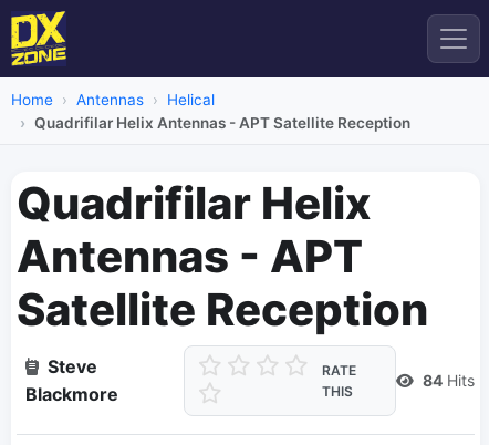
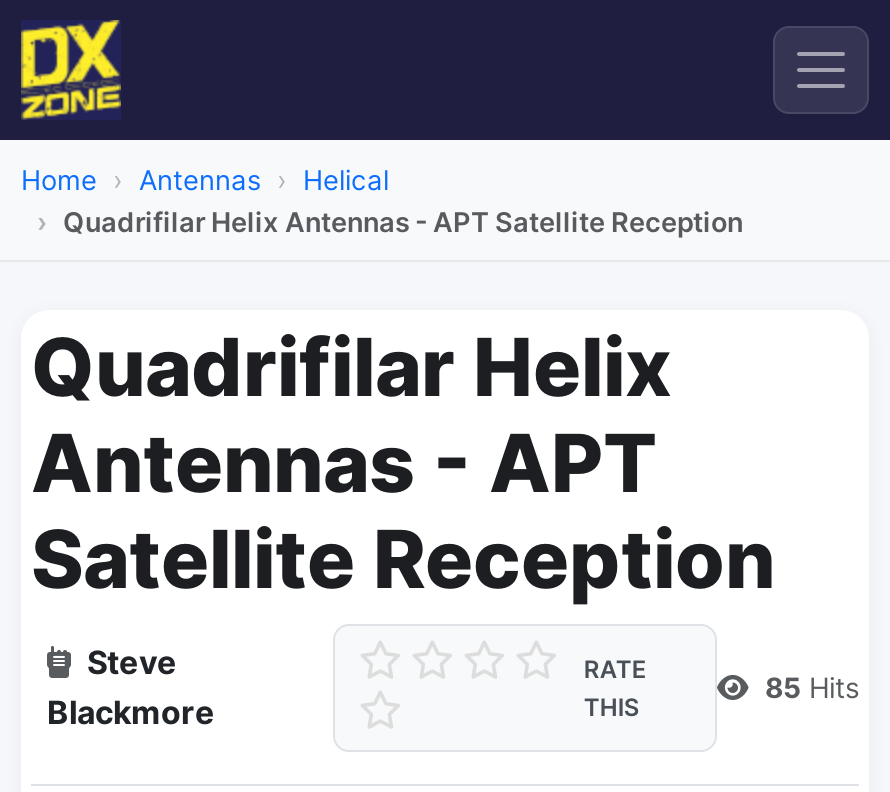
[423,371,475,390] 84 Hits -> [765,670,859,704] 85 Hits

